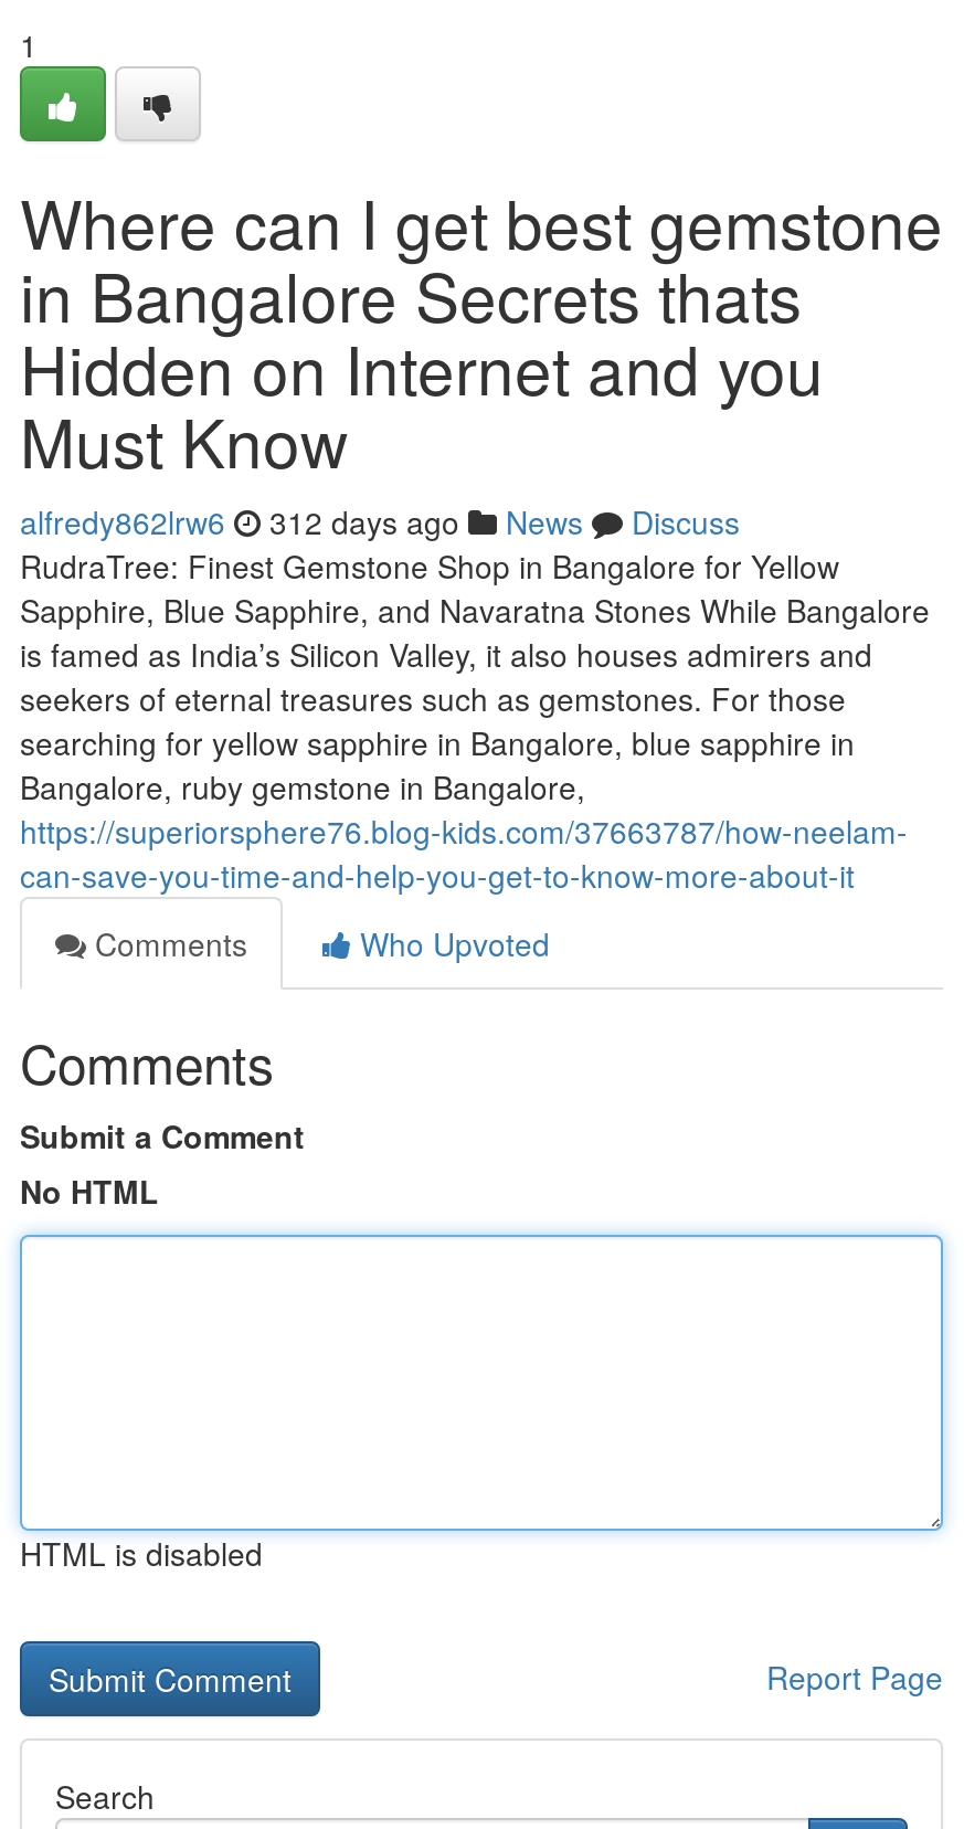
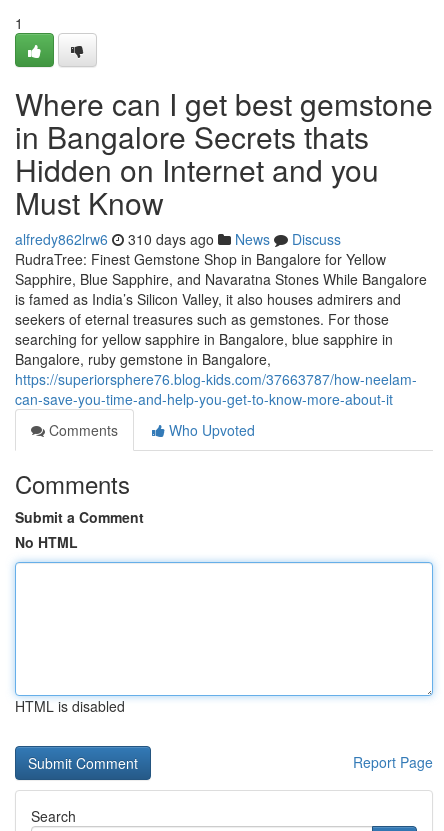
[20,499,740,543] alfredy862lrw6 312 days ago News Discuss -> [15,229,341,249] alfredy862lrw6 310 days ago News Discuss

